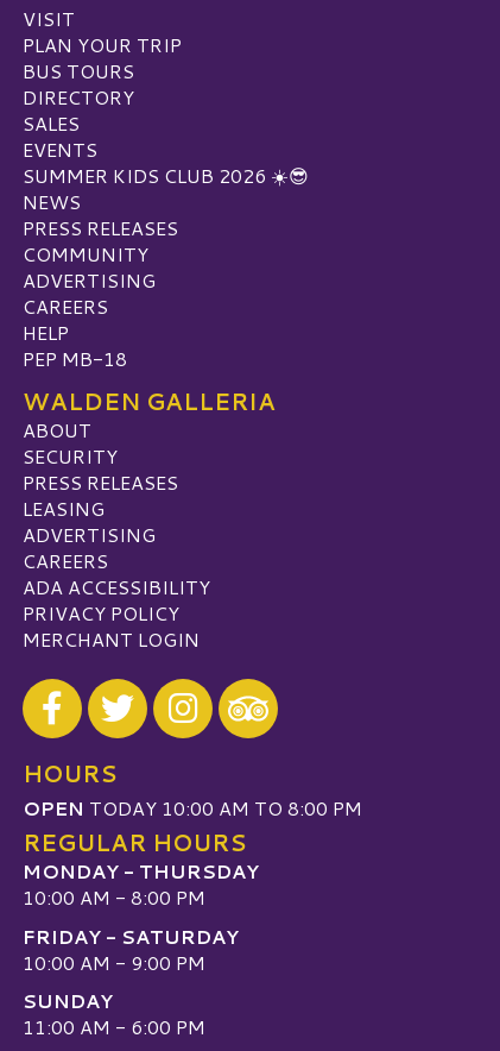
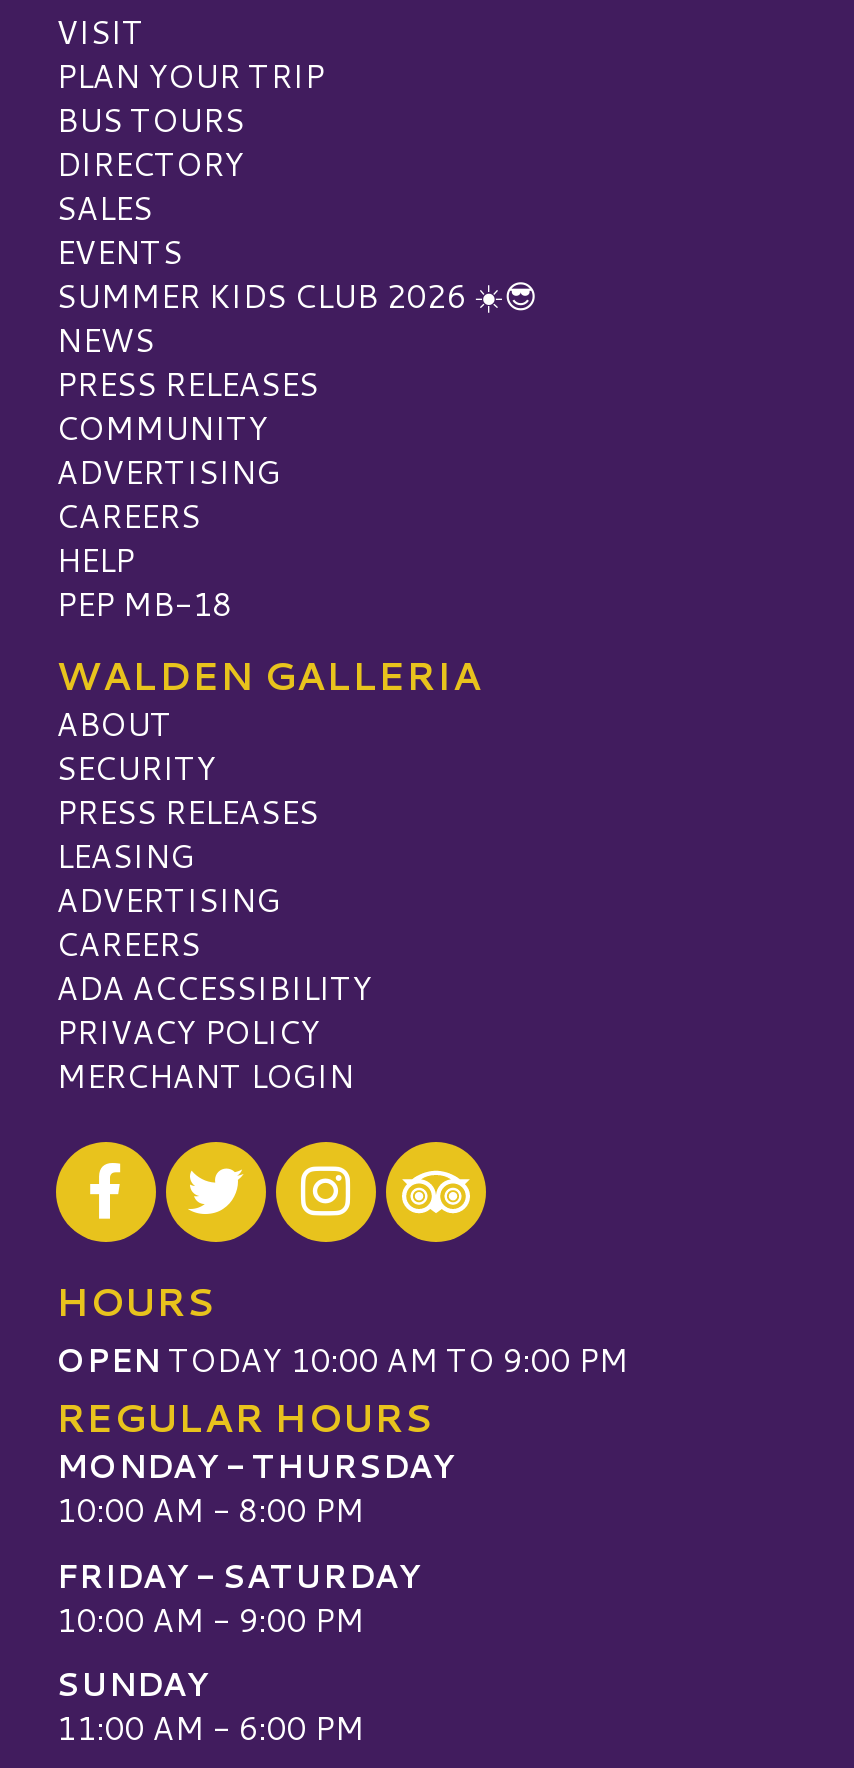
[23,794,362,822] OPEN TODAY 10:00 AM TO 8:00 PM -> [56,1336,628,1382] OPEN TODAY 10:00 AM TO 9:00 PM

